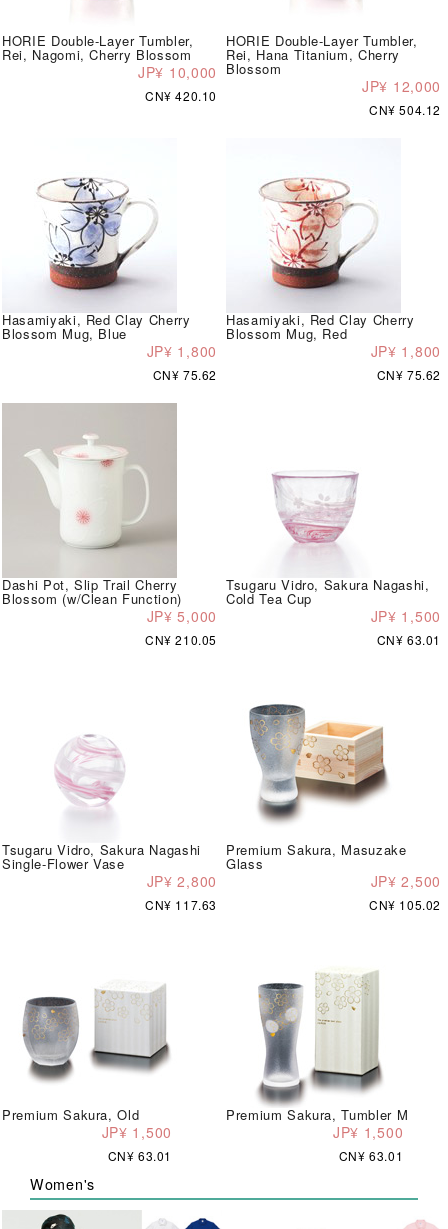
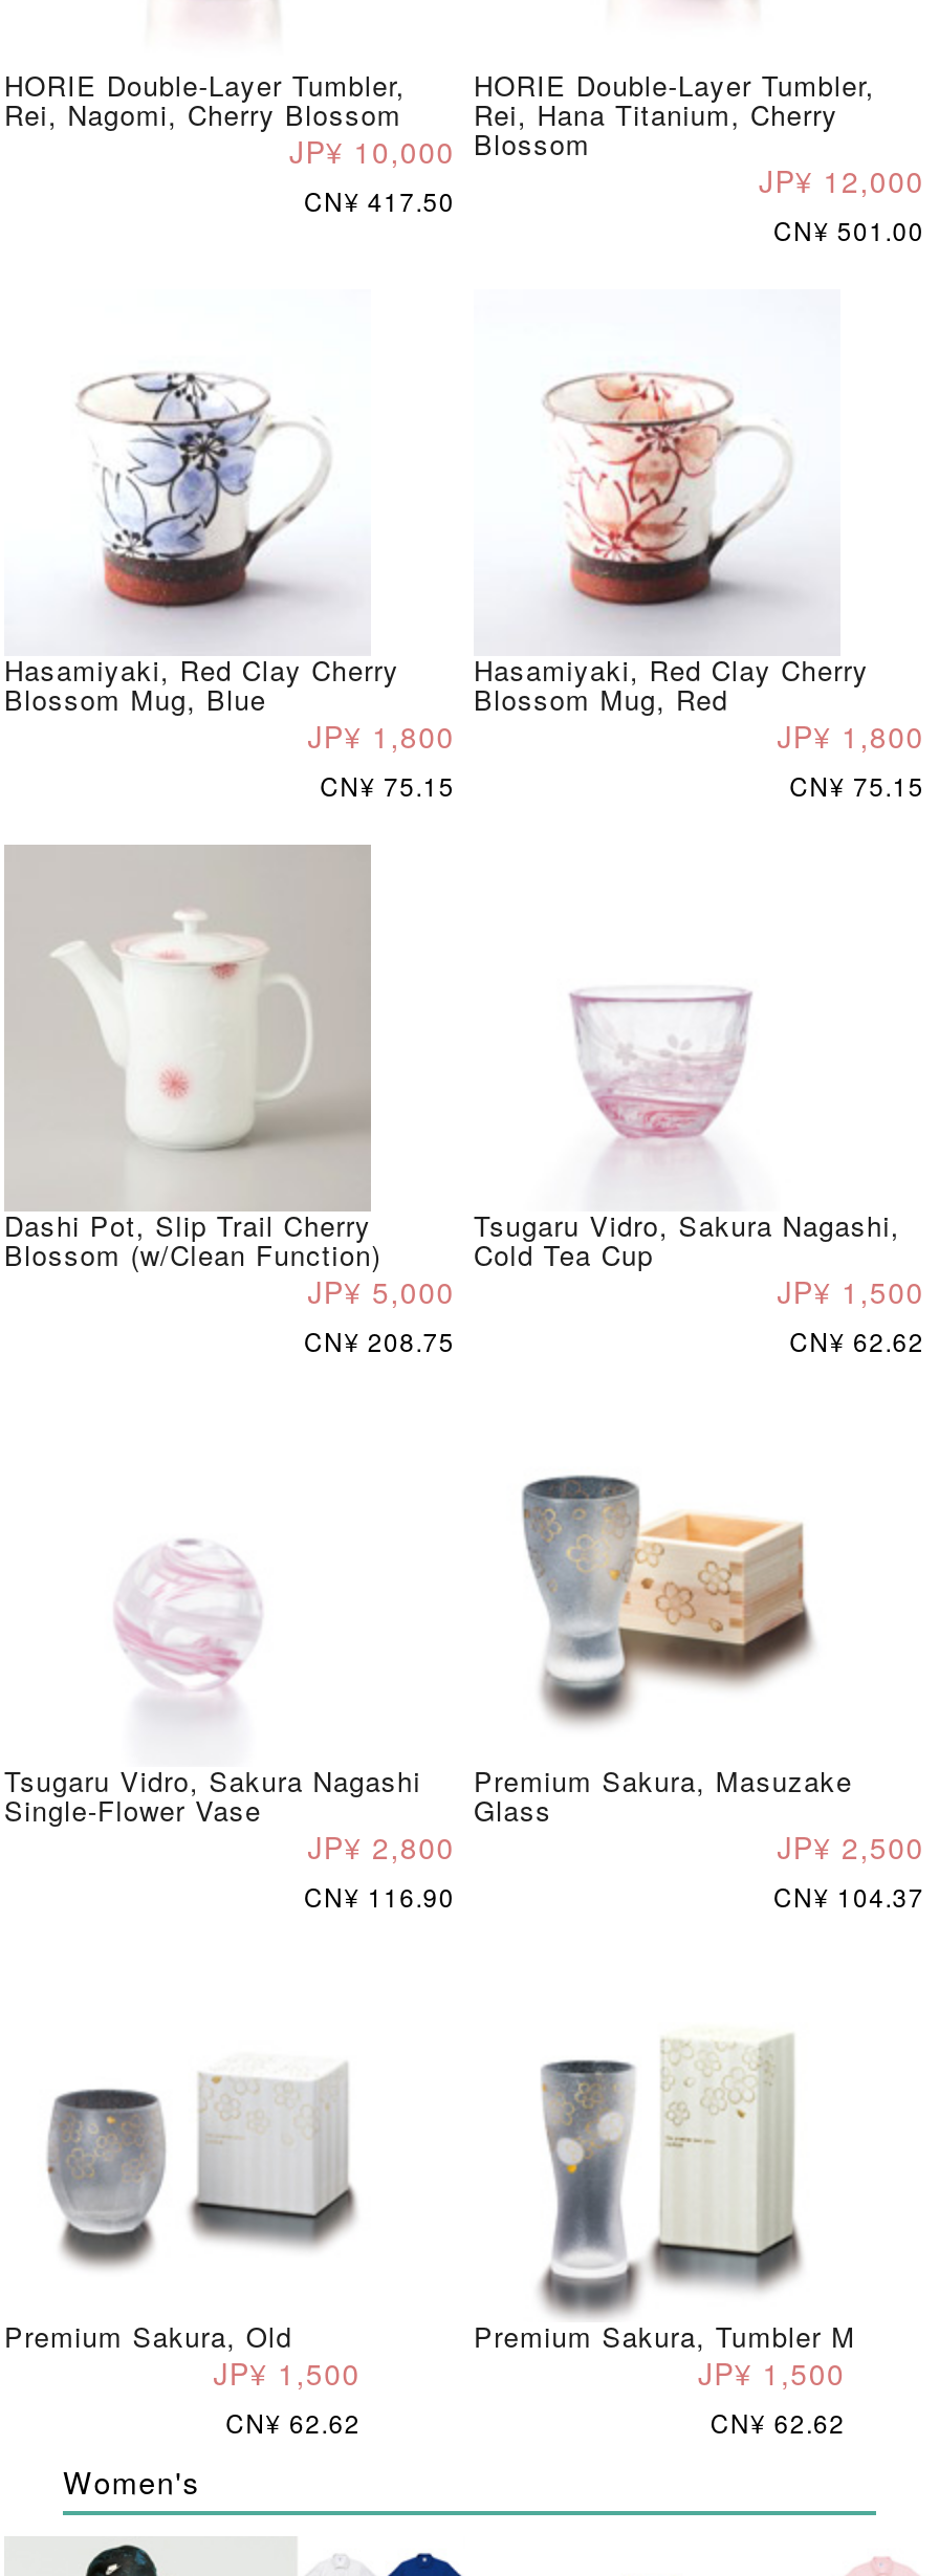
[145,86,217,103] CN¥ 420.10 -> [304,181,455,217] CN¥ 417.50
[369,100,441,117] CN¥ 504.12 -> [773,211,924,246] CN¥ 501.00
[153,365,217,382] CN¥ 75.62 -> [320,766,455,802] CN¥ 75.15
[377,365,441,382] CN¥ 75.62 -> [789,766,924,802] CN¥ 75.15
[145,630,217,647] CN¥ 210.05 -> [304,1322,455,1357] CN¥ 208.75
[377,630,441,647] CN¥ 63.01 -> [789,1322,924,1357] CN¥ 62.62
[145,895,217,912] CN¥ 117.63 -> [304,1877,455,1913] CN¥ 116.90
[369,895,441,912] CN¥ 105.02 -> [773,1877,924,1913] CN¥ 104.37
[108,1146,172,1163] CN¥ 63.01 -> [226,2403,361,2439] CN¥ 62.62
[339,1146,403,1163] CN¥ 63.01 -> [710,2403,845,2439] CN¥ 62.62

